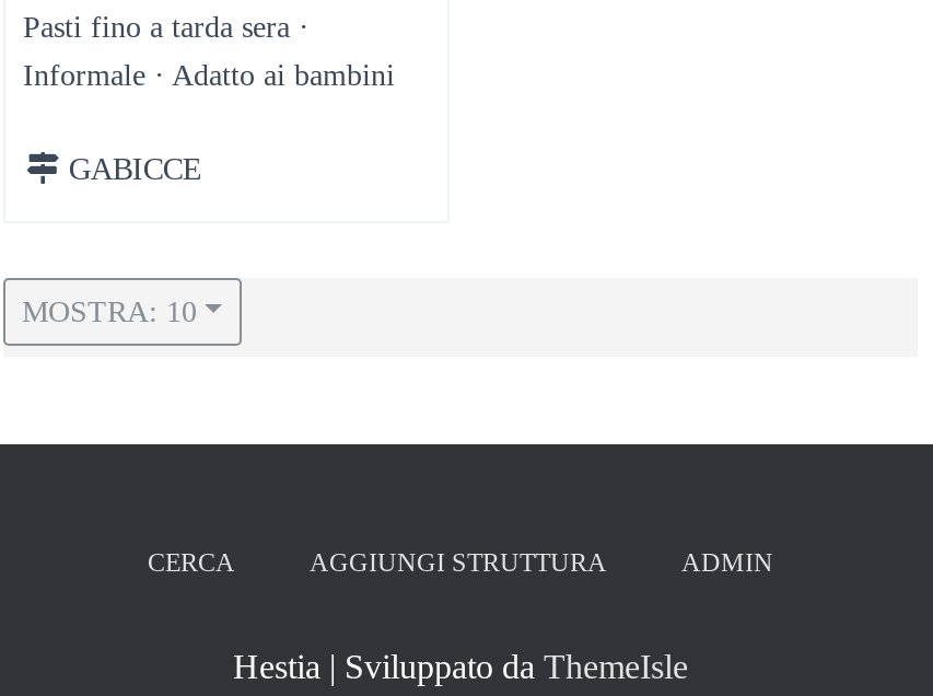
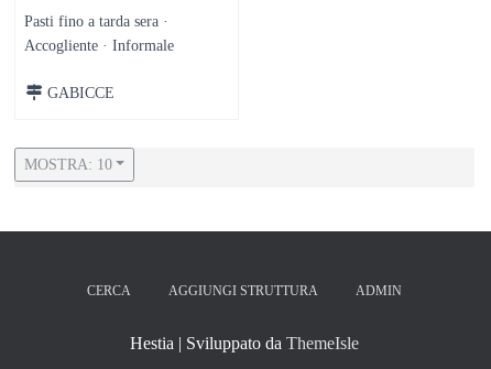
[23,60,395,93] Informale · Adatto ai bambini -> [24,38,174,54] Accogliente · Informale

